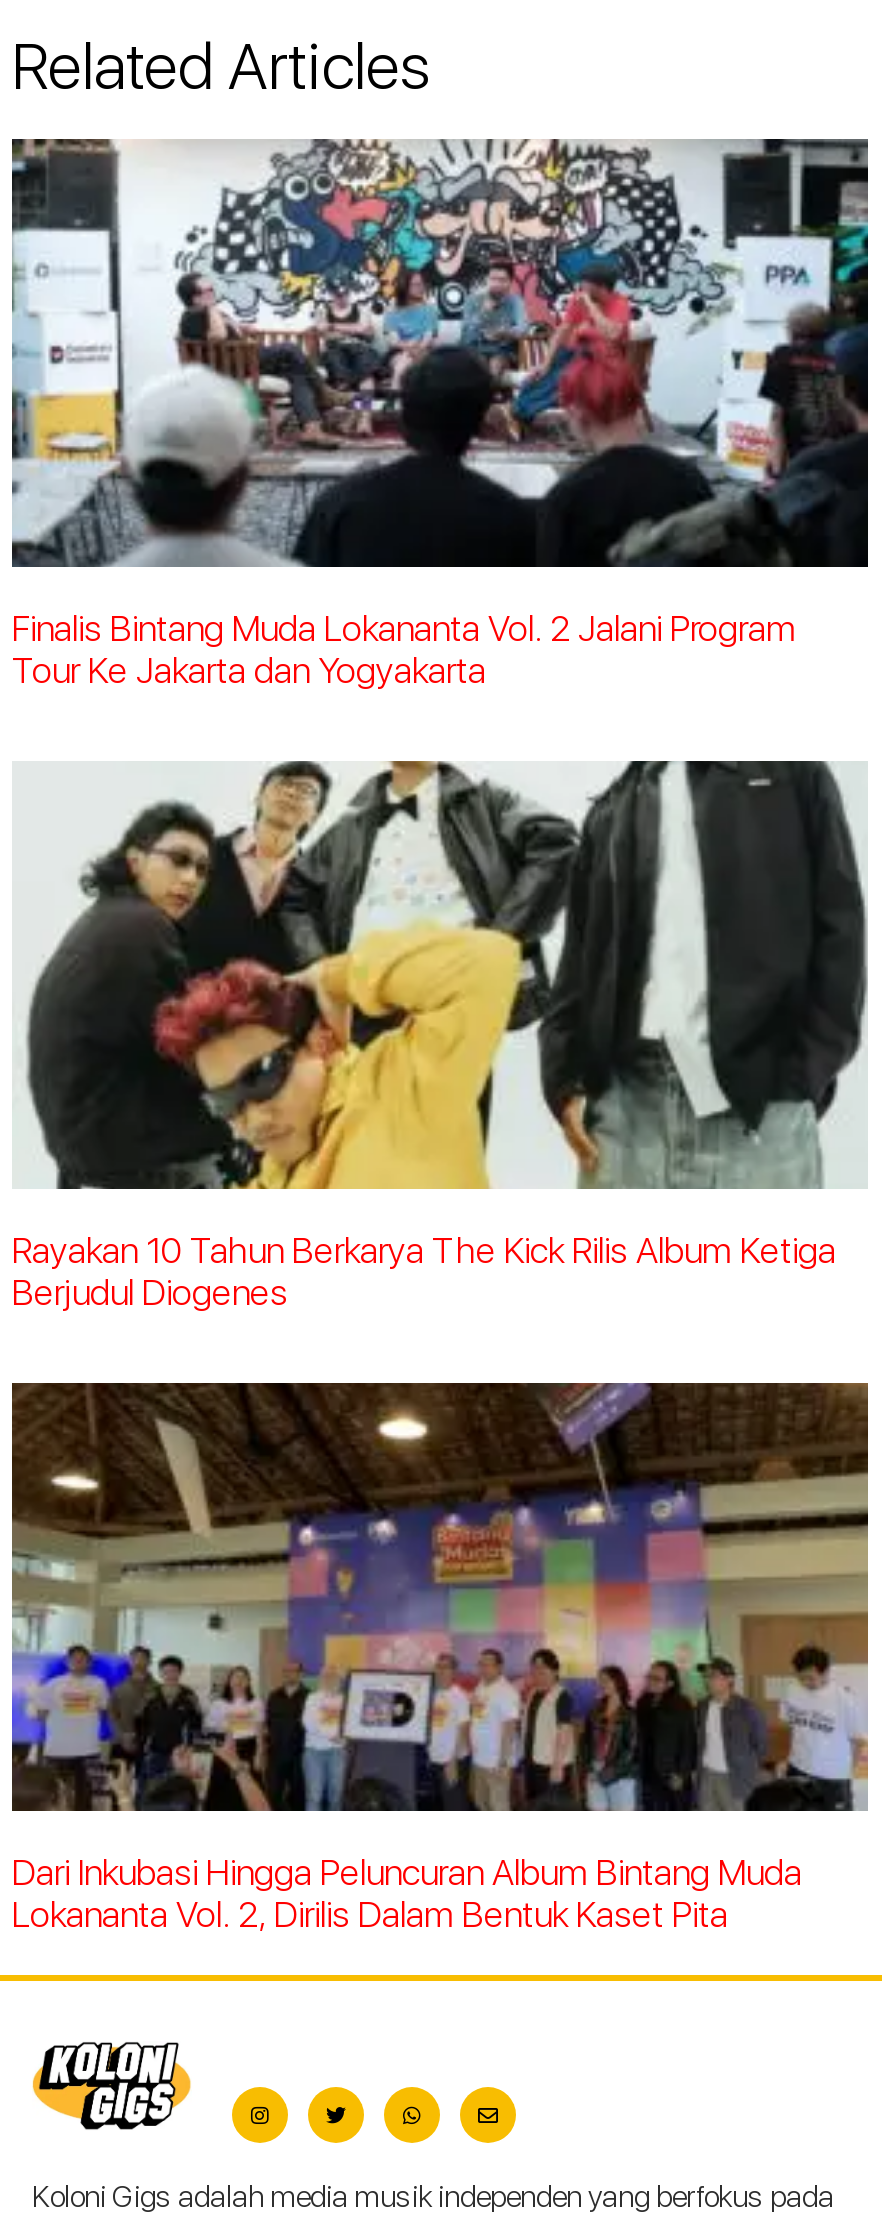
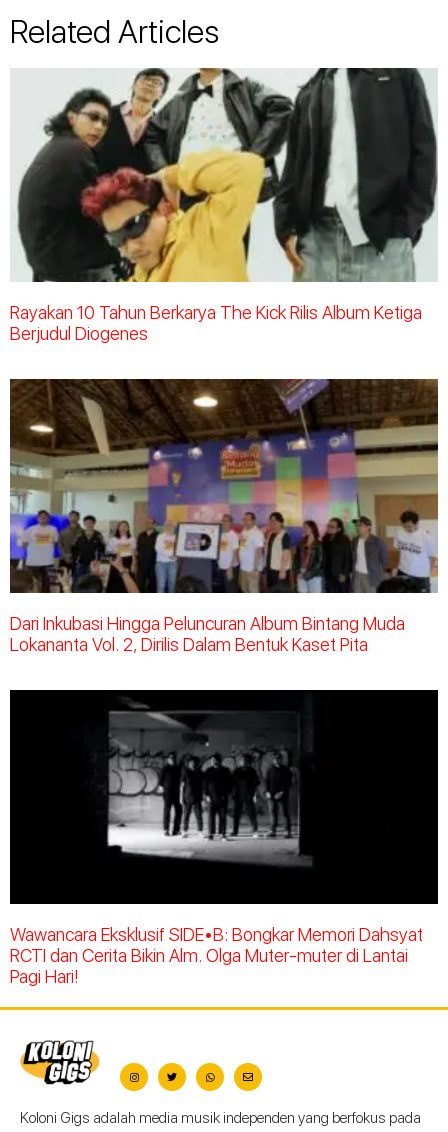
[10,137,870,691] [image] | Finalis Bintang Muda Lokananta Vol. 2 Jalani Program | Tour Ke Jakarta dan Yogyakarta -> none
moved [12,757,870,1935] -> [10,66,439,655]: [image] | Rayakan 10 Tahun Berkarya The Kick Rilis Album Ketiga | Berjudul Diogenes | Dari Inkubasi Hingga Peluncuran Album Bintang Muda | Lokananta Vol. 2, Dirilis Dalam Bentuk Kaset Pita
none -> [9,689,439,987] [image] | Wawancara Eksklusif SIDE•B: Bongkar Memori Dahsyat | RCTI dan Cerita Bikin Alm. Olga Muter-muter di Lantai | Pagi Hari!

